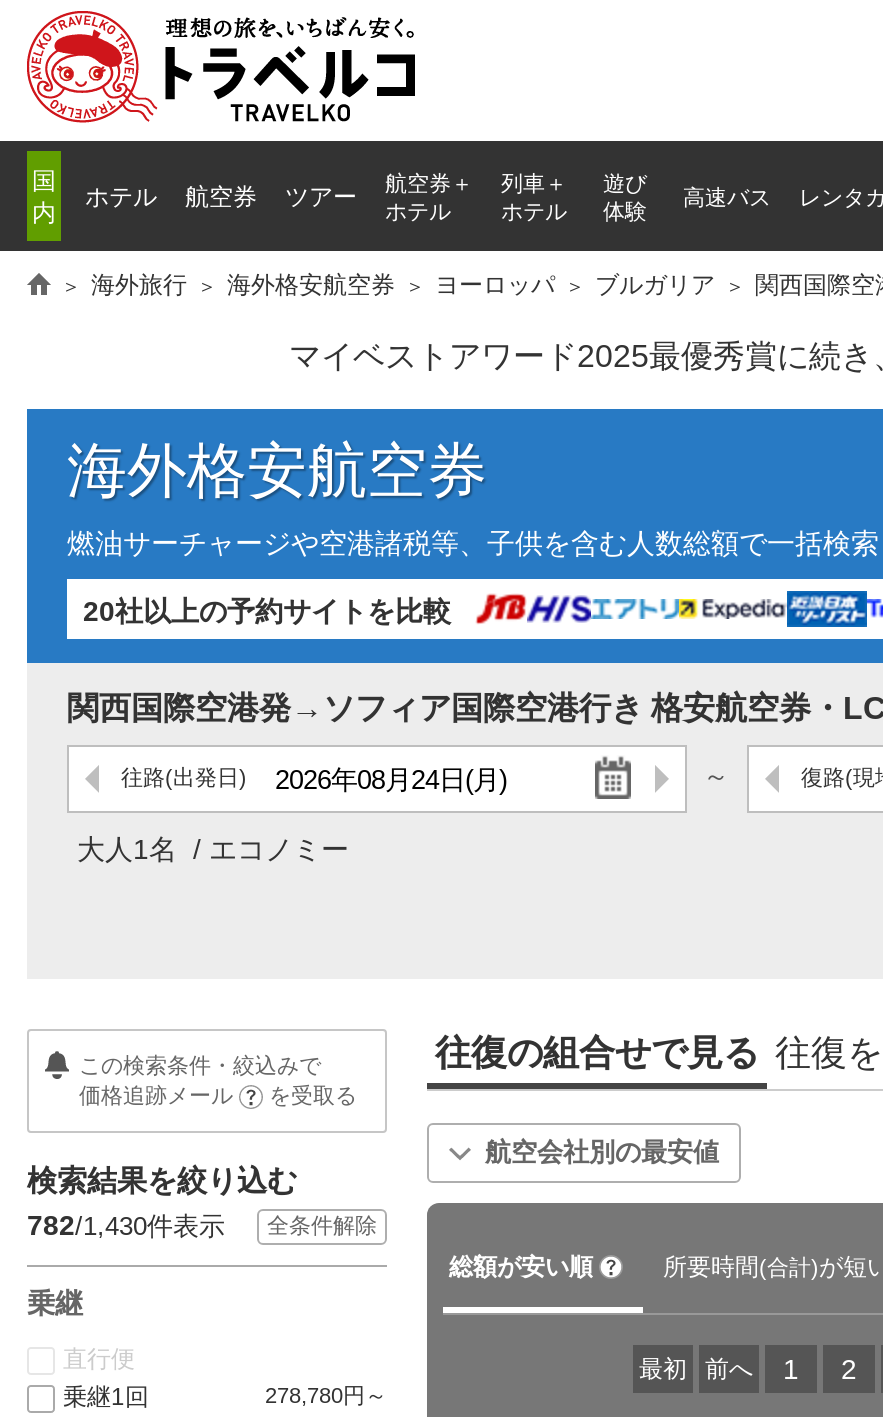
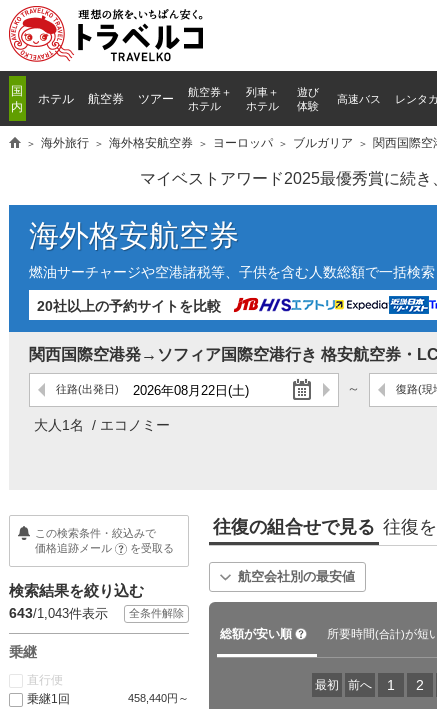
[27,1209,377,1241] 782/1,430件表示 全条件解除 -> [9,605,184,621] 643/1,043件表示 全条件解除
[265,1383,387,1407] 278,780円～ -> [128,692,189,704] 458,440円～

